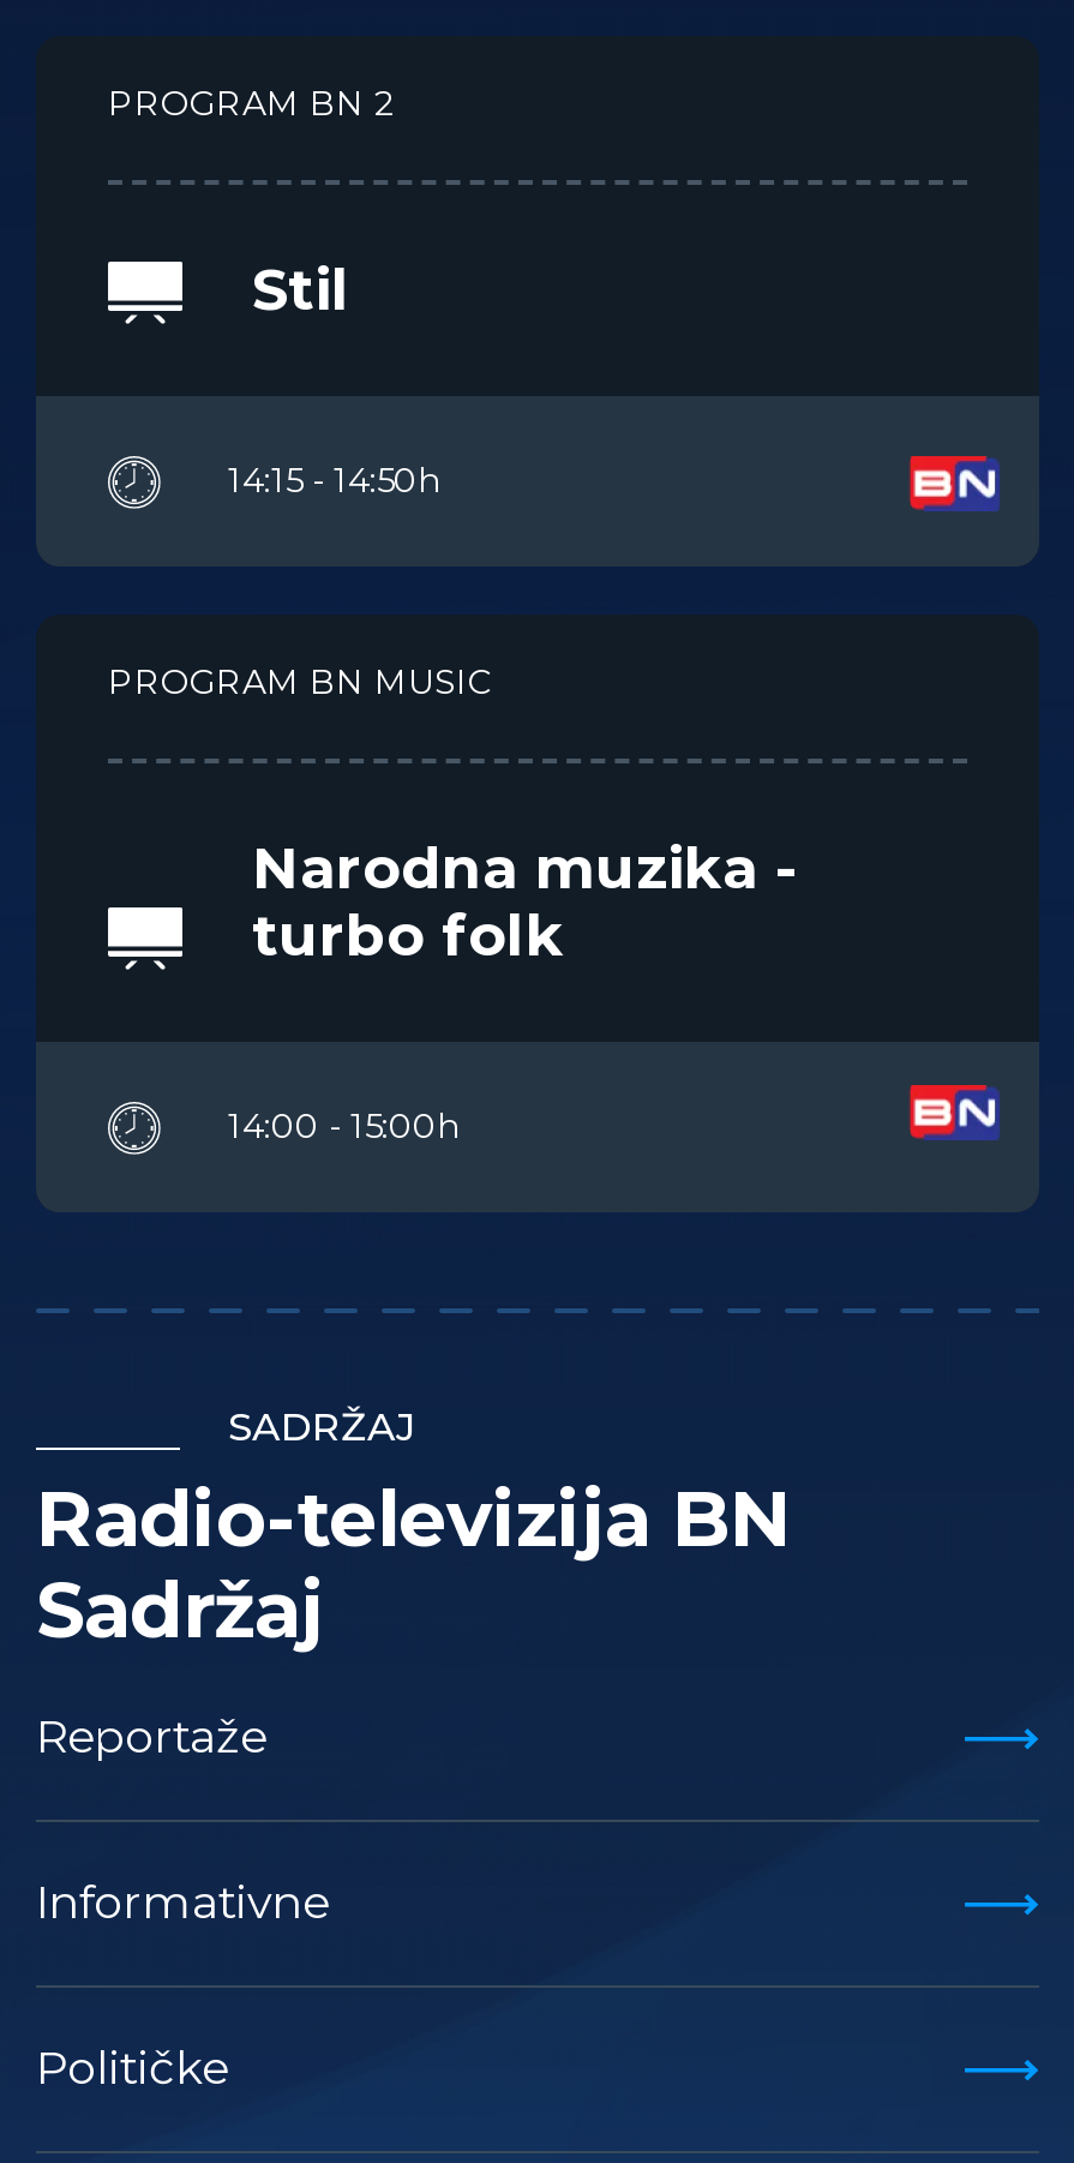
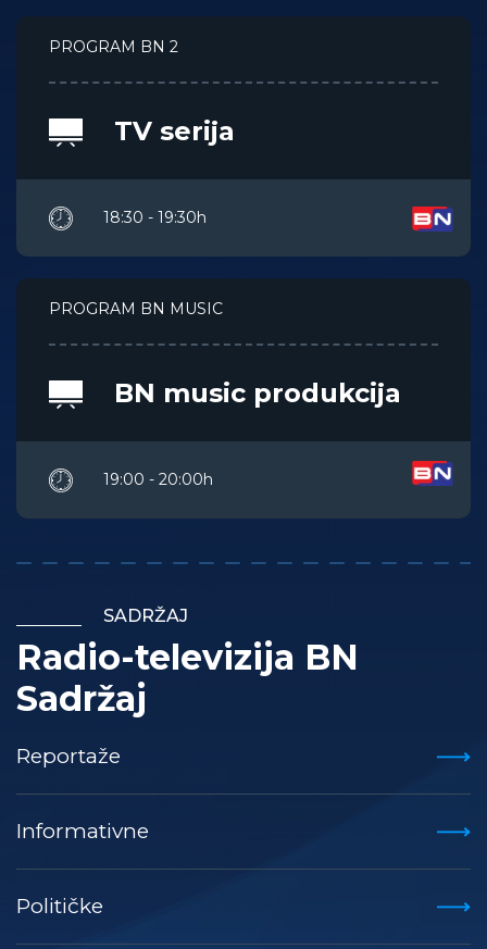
[252,254,350,324] Stil -> [114,115,235,147] TV serija
[228,459,439,502] 14:15 - 14:50h -> [103,208,207,227] 18:30 - 19:30h
[252,833,797,970] Narodna muzika - | turbo folk -> [114,377,401,409] BN music produkcija
[228,1104,458,1148] 14:00 - 15:00h -> [103,470,213,489] 19:00 - 20:00h

